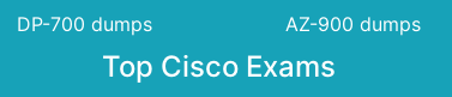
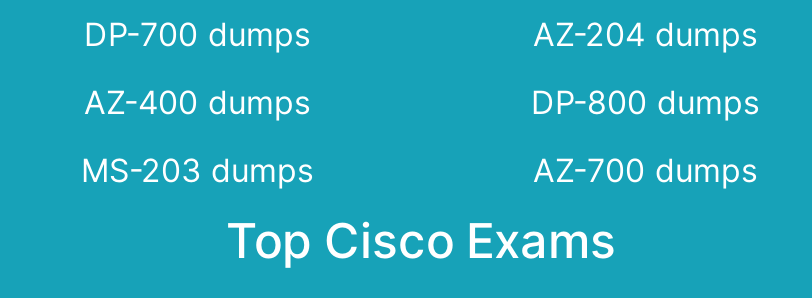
[285,12,420,36] AZ-900 dumps -> [81,14,759,190] AZ-204 dumps | AZ-400 dumps | DP-800 dumps | MS-203 dumps | AZ-700 dumps

